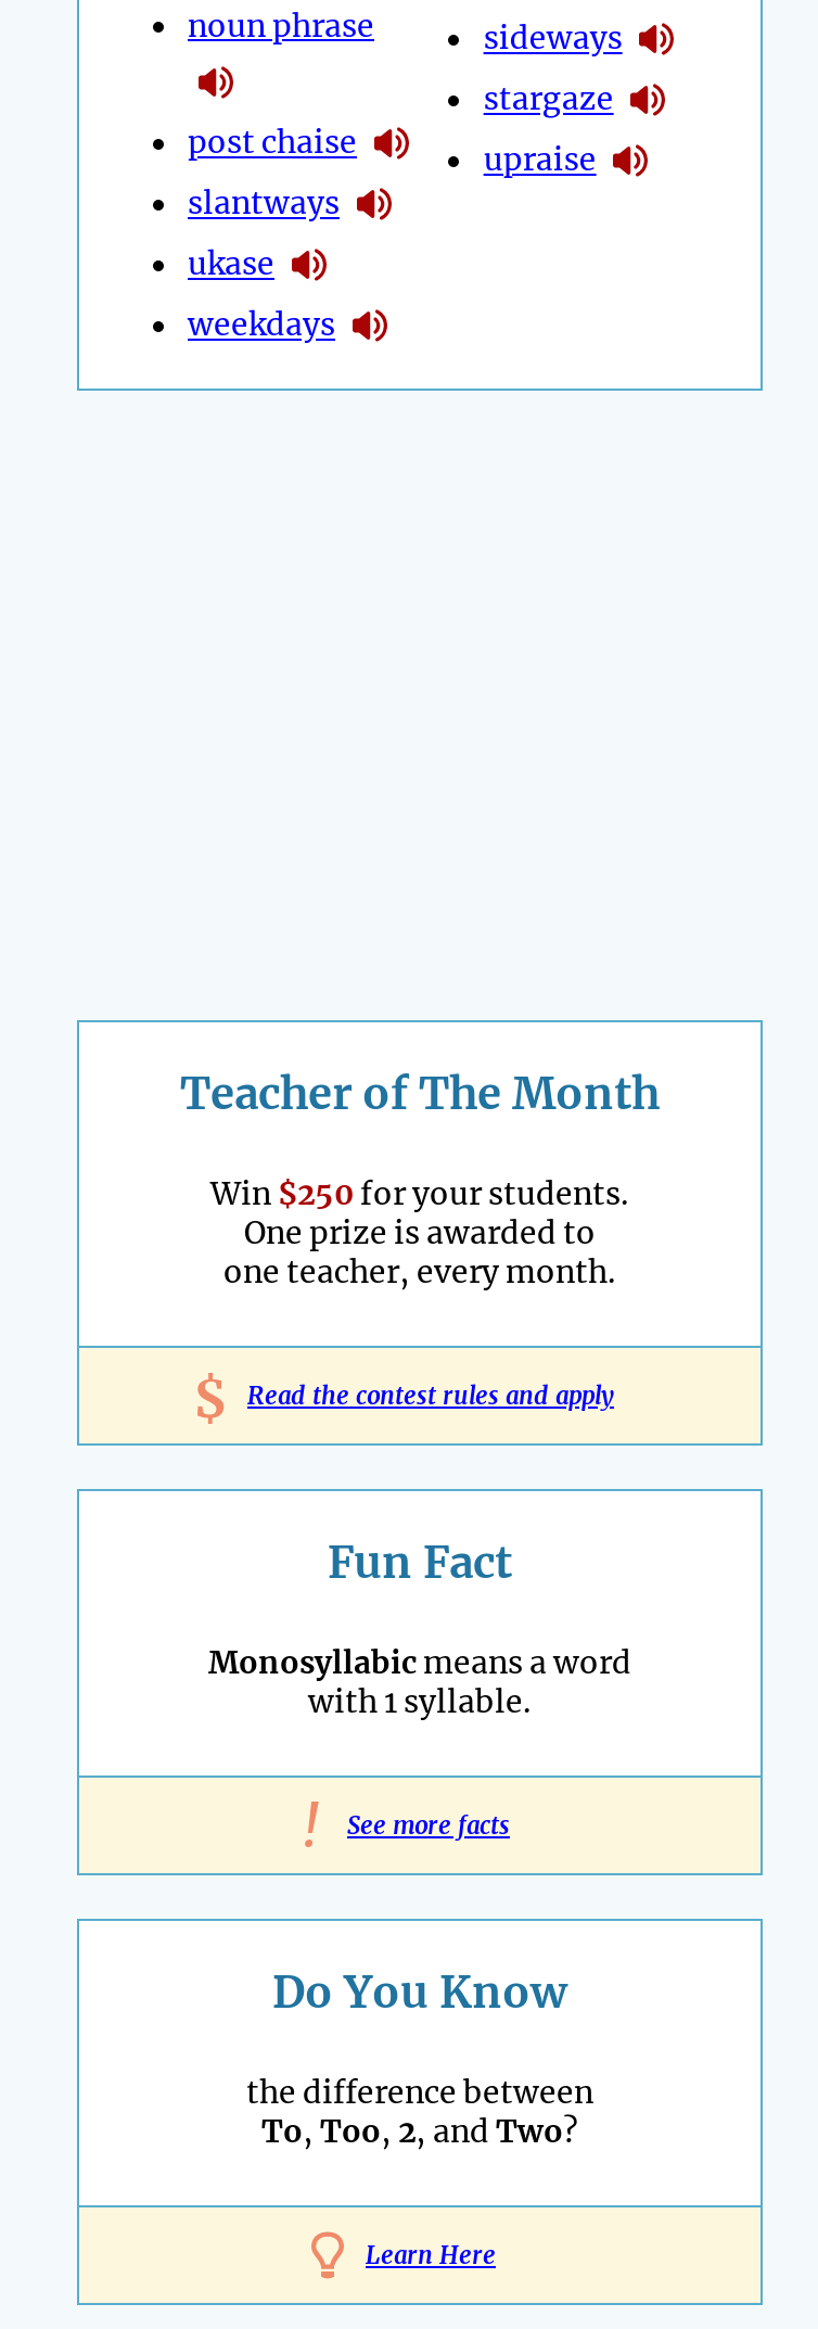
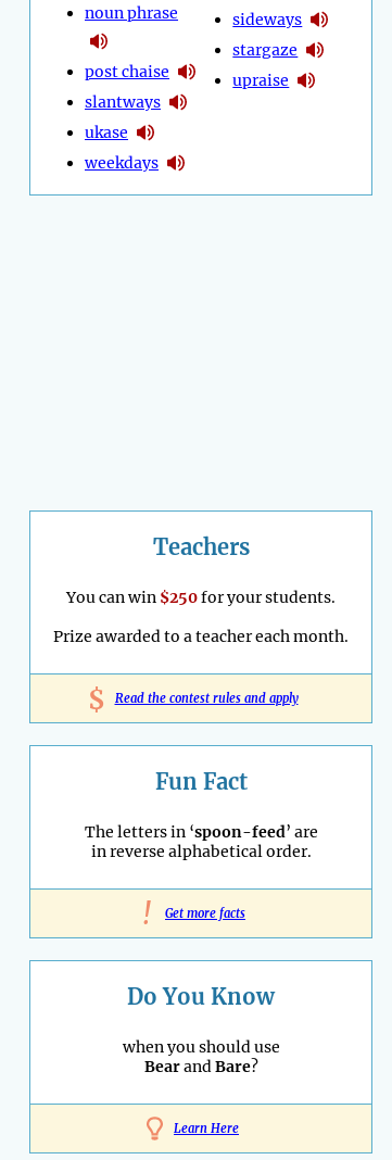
[180,1066,660,1292] Teacher of The Month | Win $250 for your students. | One prize is awarded to | one teacher, every month. -> [53,534,349,647] Teachers | You can win $250 for your students. | Prize awarded to a teacher each month.
[208,1644,631,1722] Monosyllabic means a word | with 1 syllable. -> [84,823,318,862] The letters in ‘spoon-feed’ are | in reverse alphabetical order.
[347,1811,510,1841] See more facts -> [165,906,245,921] Get more facts
[246,2074,593,2152] the difference between | To, Too, 2, and Two? -> [122,1038,280,1077] when you should use | Bear and Bare?

